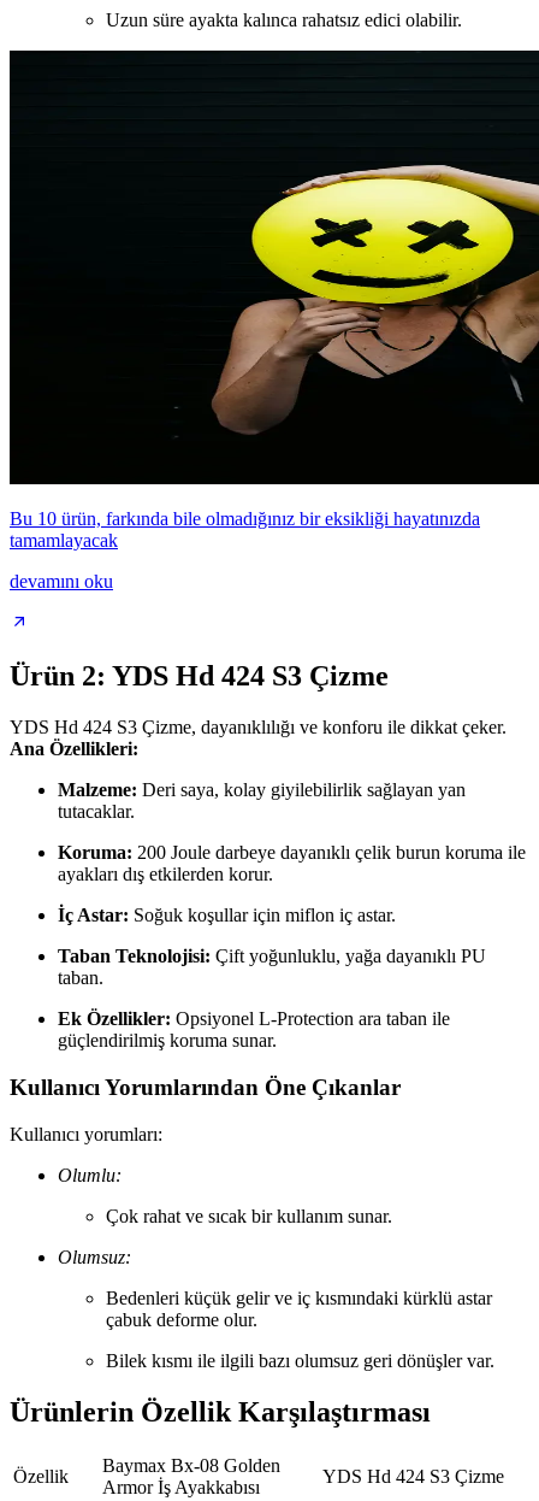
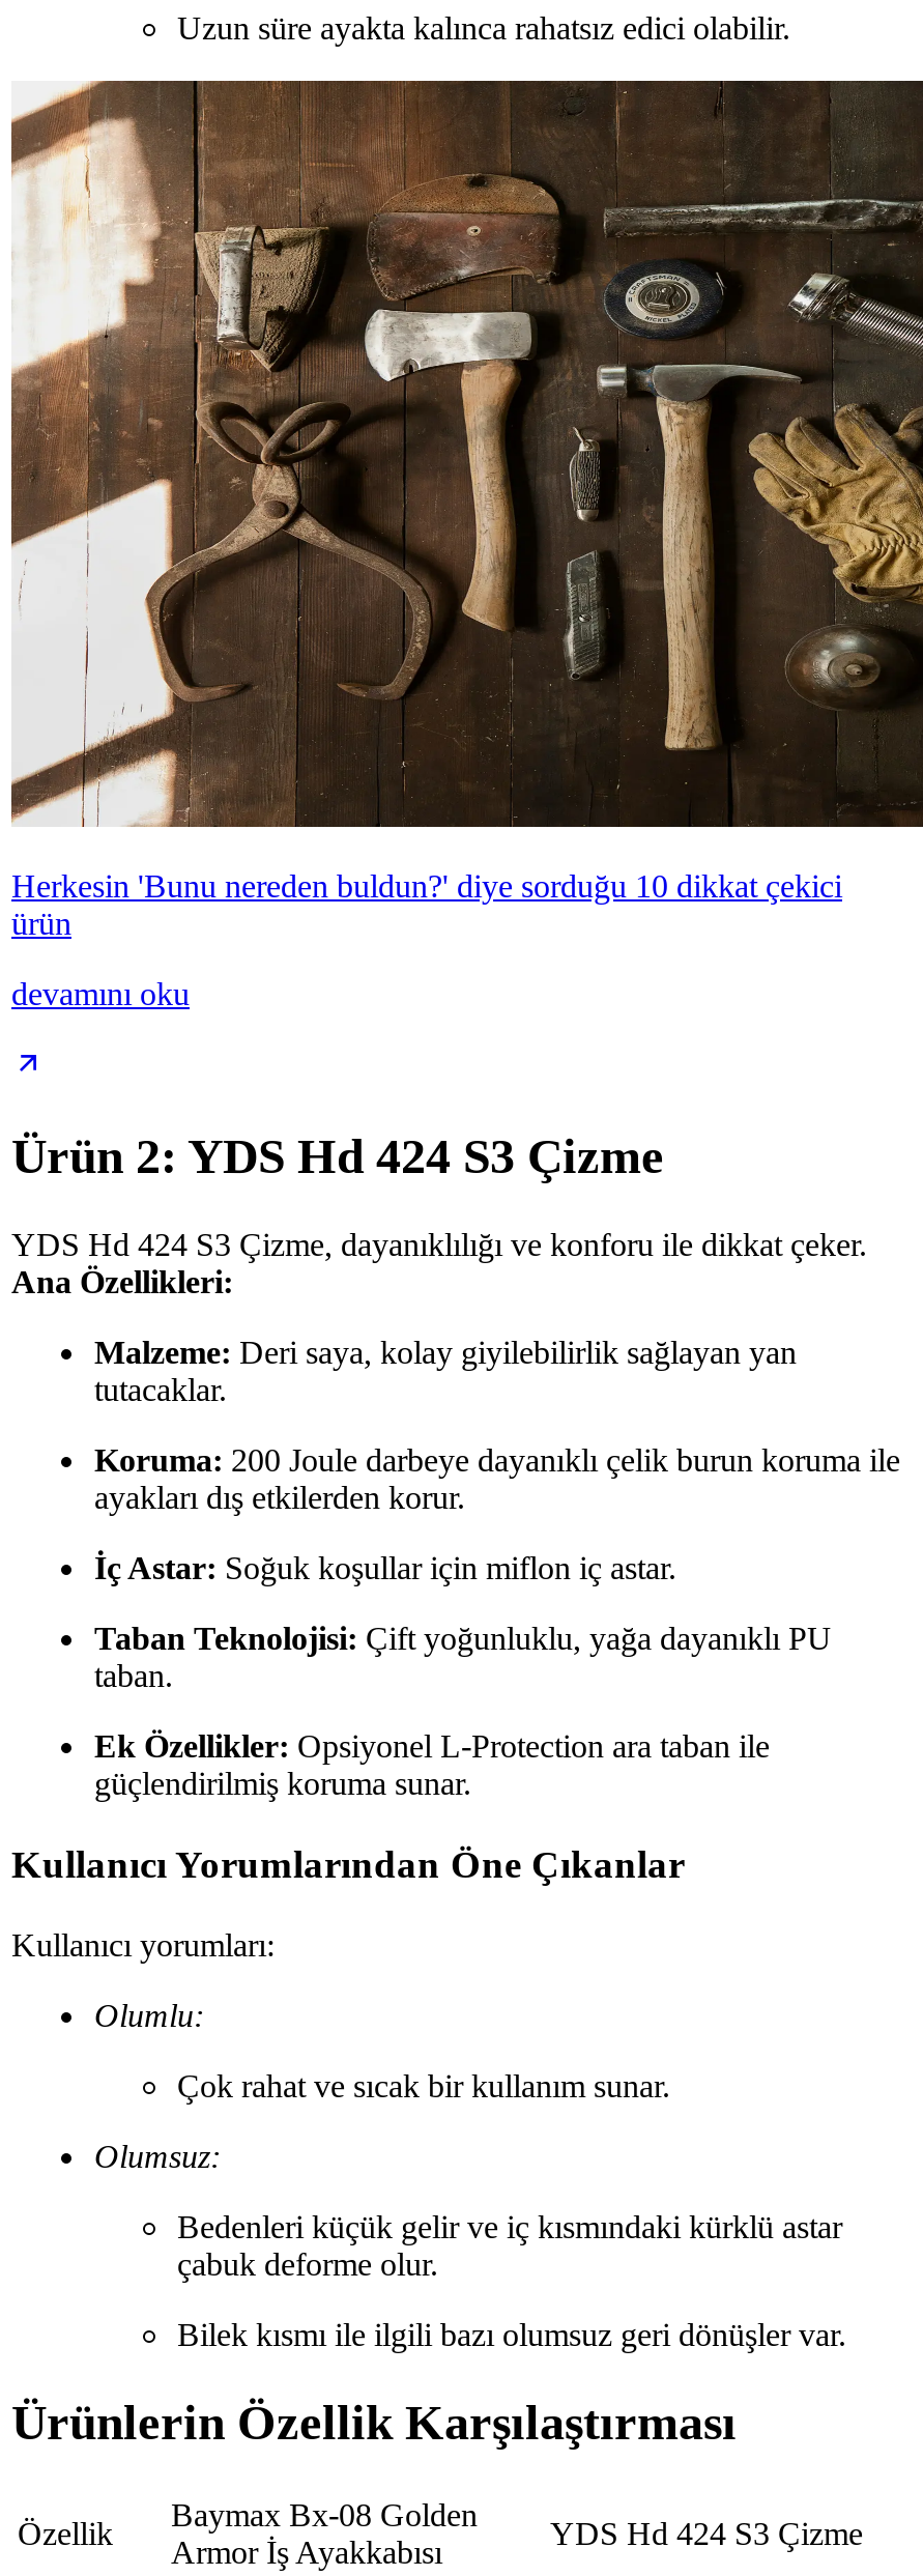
[8,49,535,551] [image] | Bu 10 ürün, farkında bile olmadığınız bir eksikliği hayatınızda | tamamlayacak -> [9,79,917,942] [image] | Herkesin 'Bunu nereden buldun?' diye sorduğu 10 dikkat çekici | ürün

